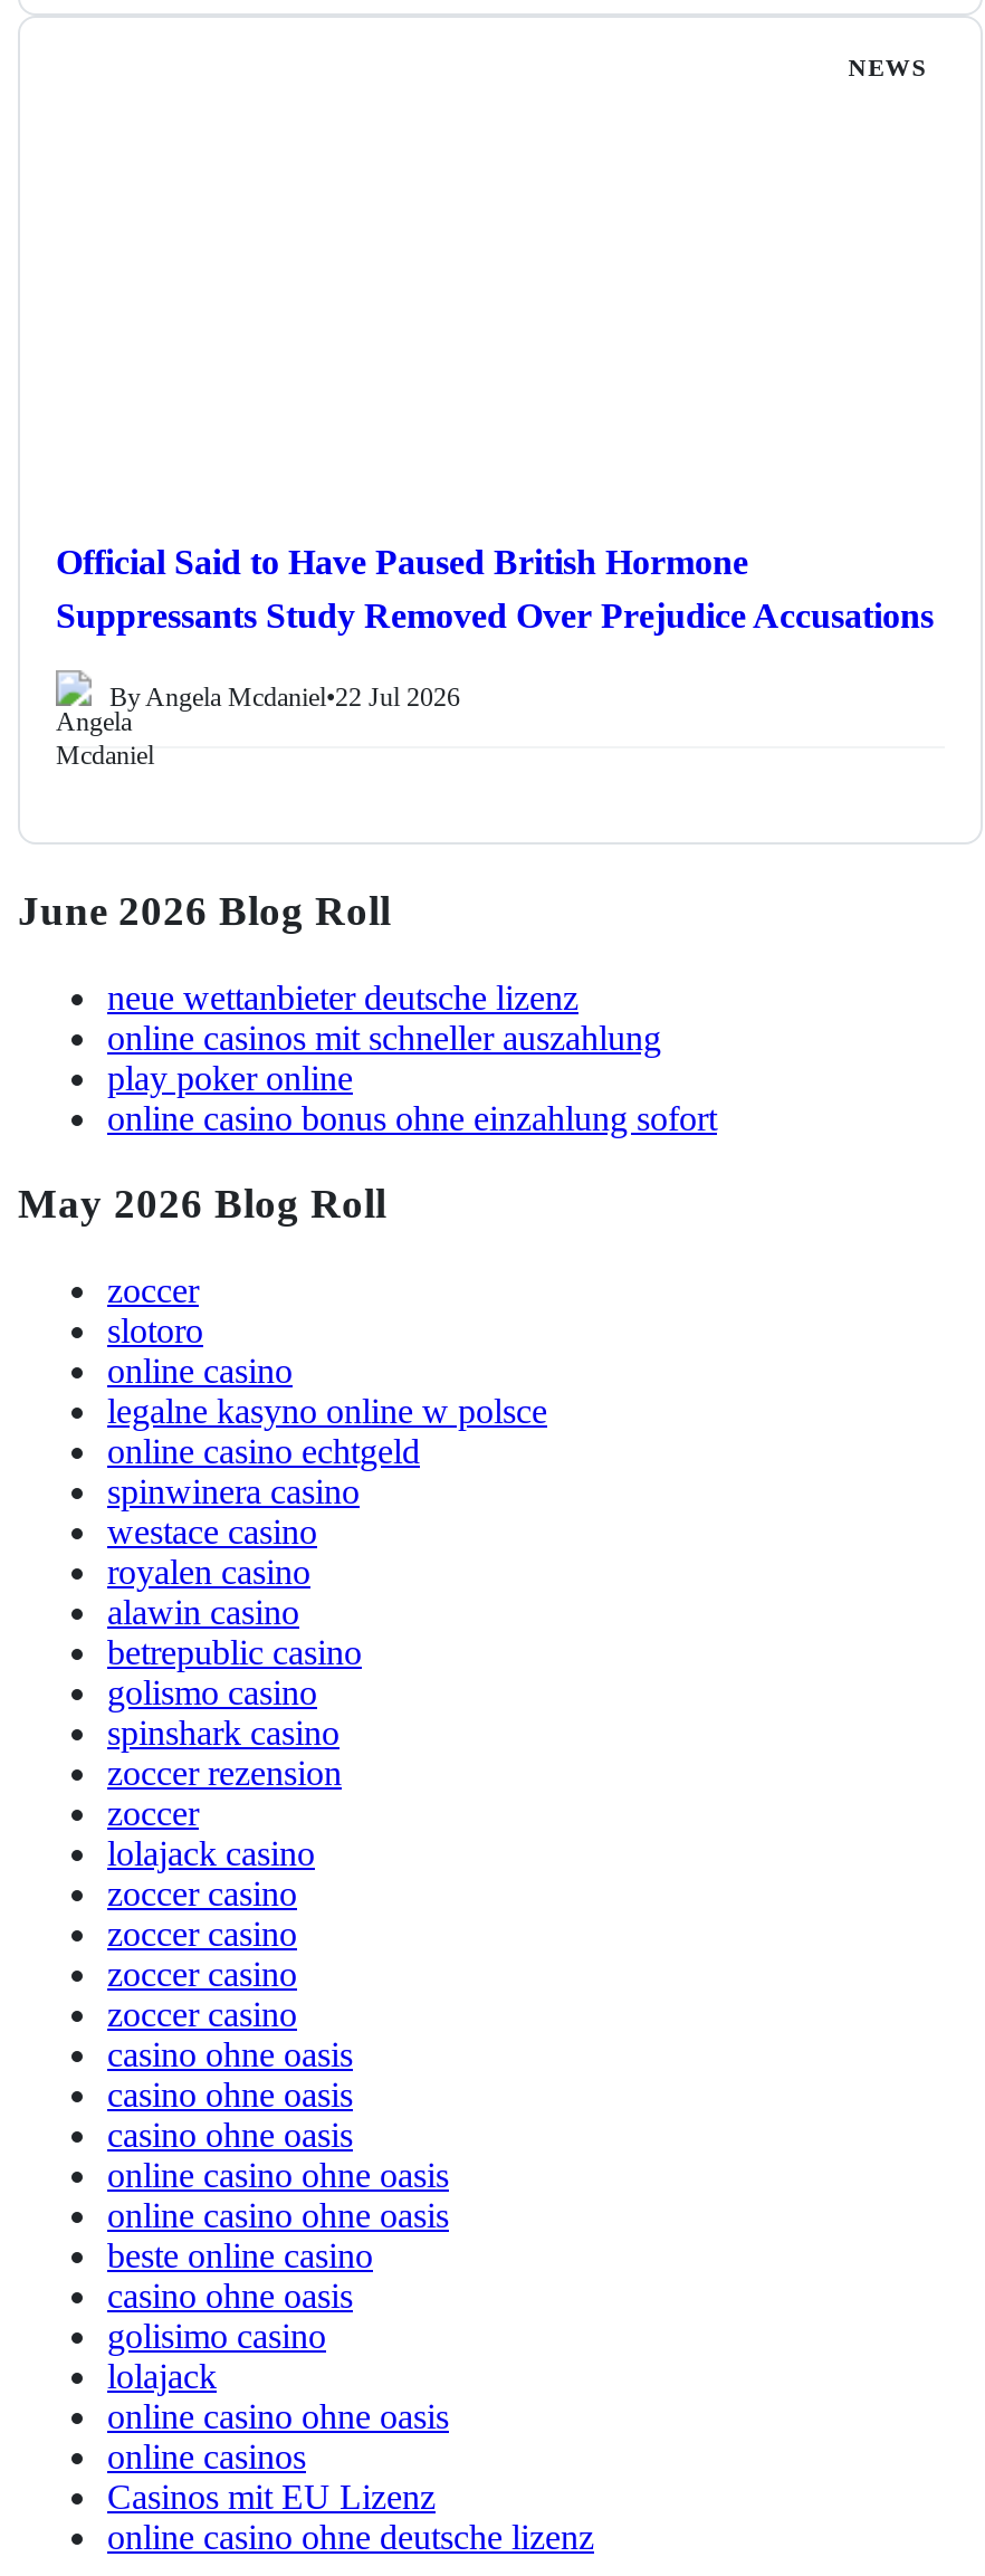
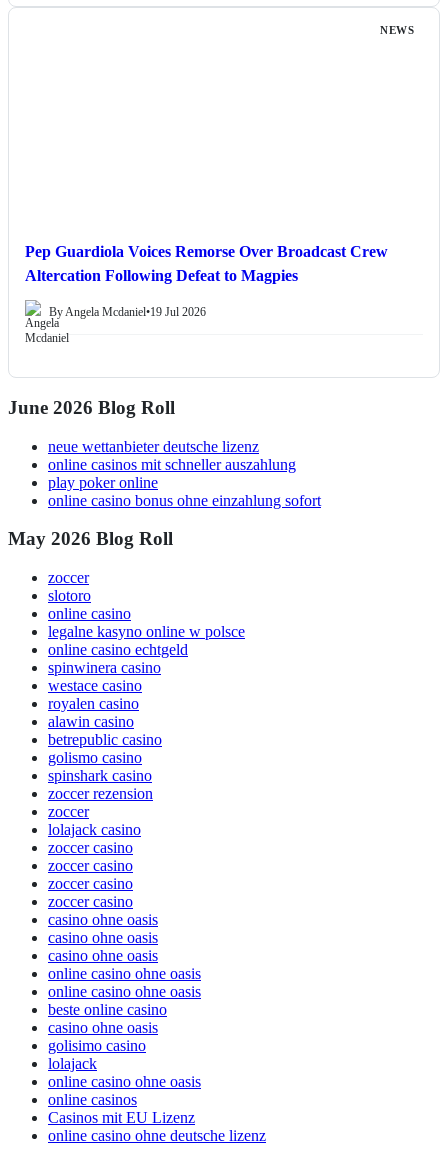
[56,543,934,635] Official Said to Have Paused British Hormone | Suppressants Study Removed Over Prejudice Accusations -> [25,243,388,284] Pep Guardiola Voices Remorse Over Broadcast Crew | Altercation Following Defeat to Magpies
[109,681,460,712] By Angela Mcdaniel•22 Jul 2026 -> [49,305,206,319] By Angela Mcdaniel•19 Jul 2026

